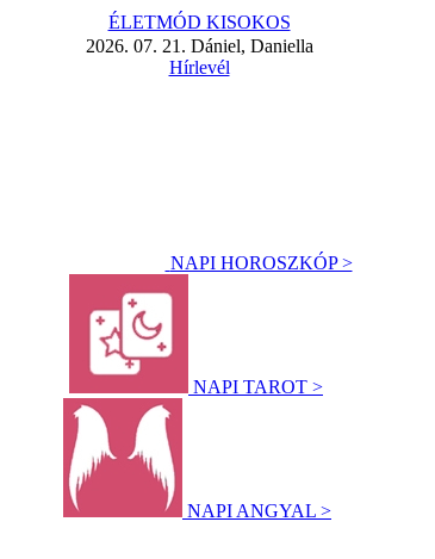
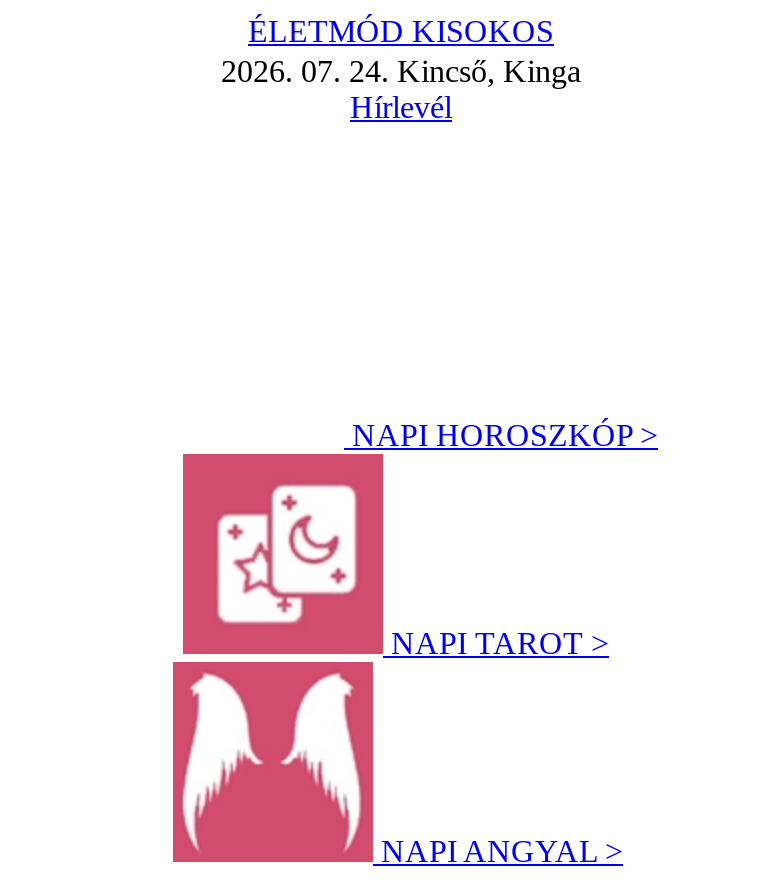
[85,36,313,56] 2026. 07. 21. Dániel, Daniella -> [221,54,581,88] 2026. 07. 24. Kincső, Kinga

